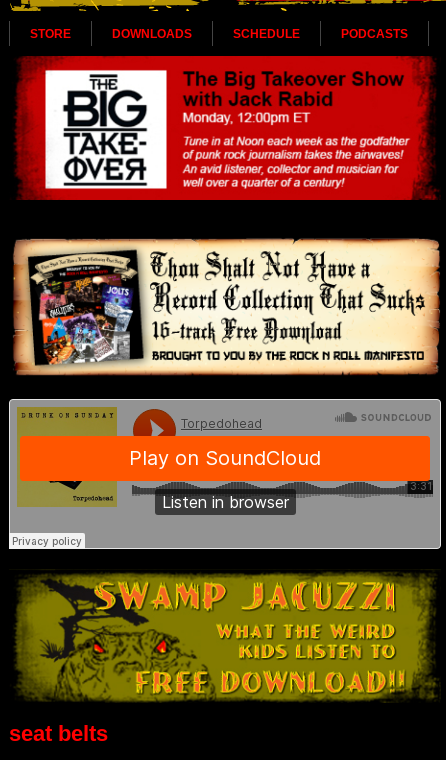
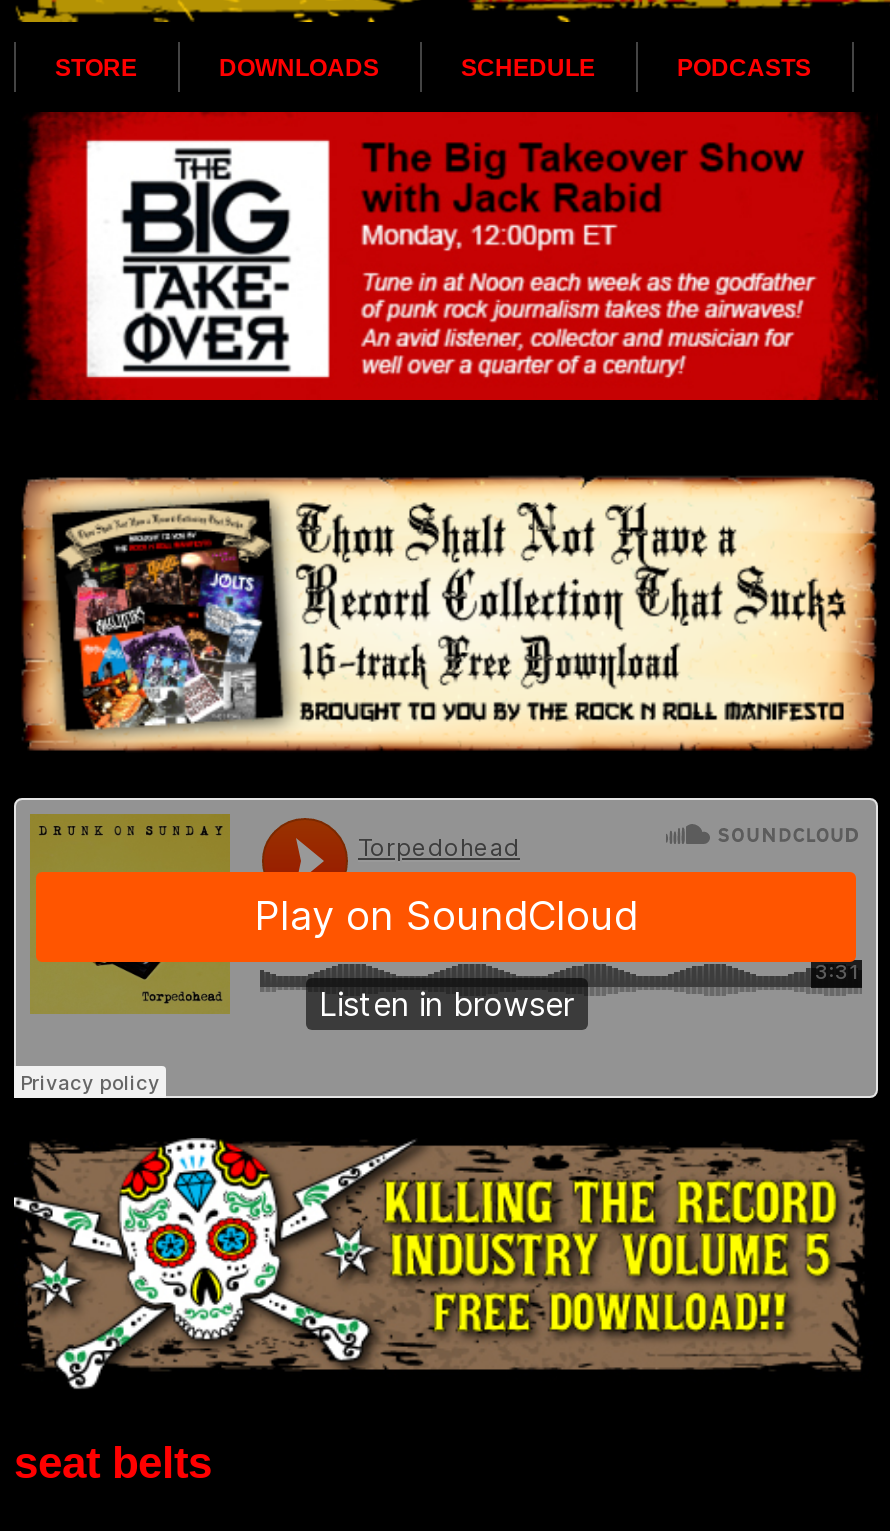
[10,571,436,702] [image] -> [12,1136,864,1398] [image]

